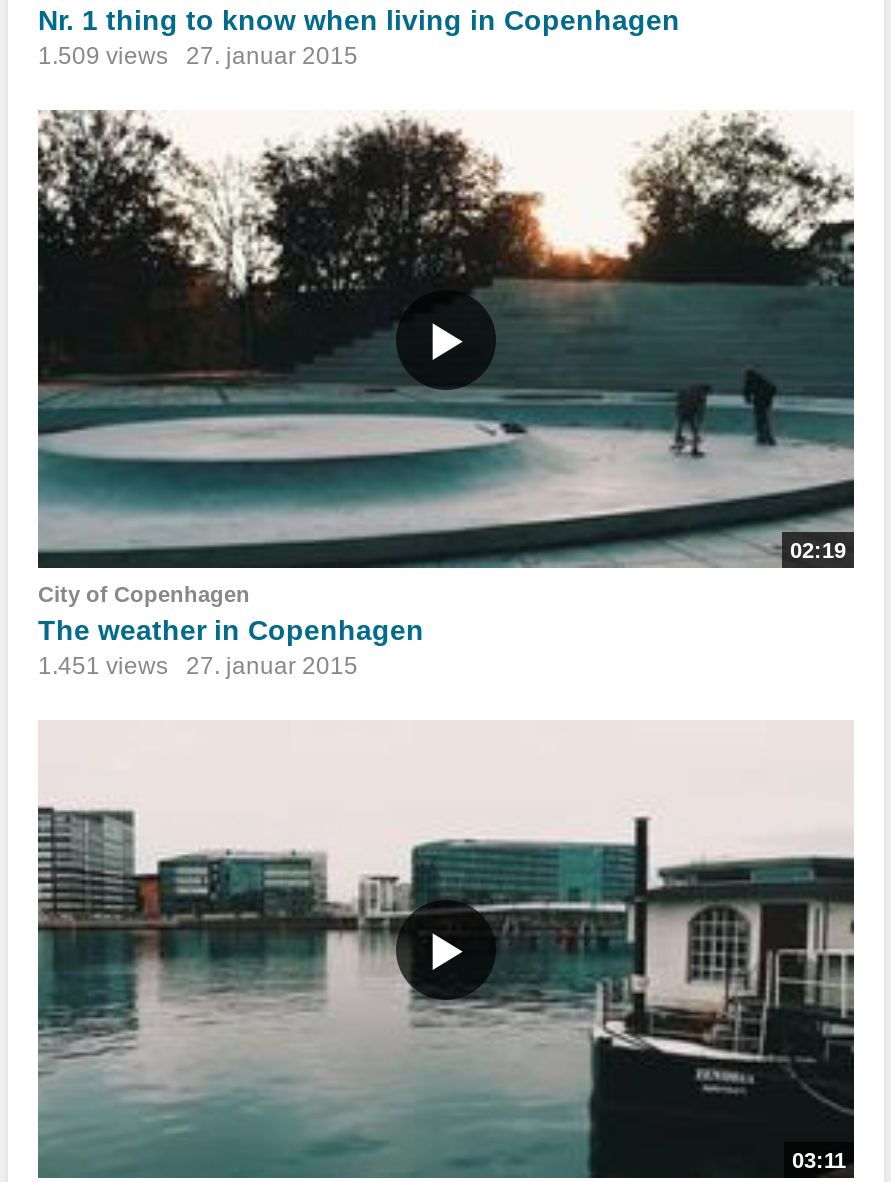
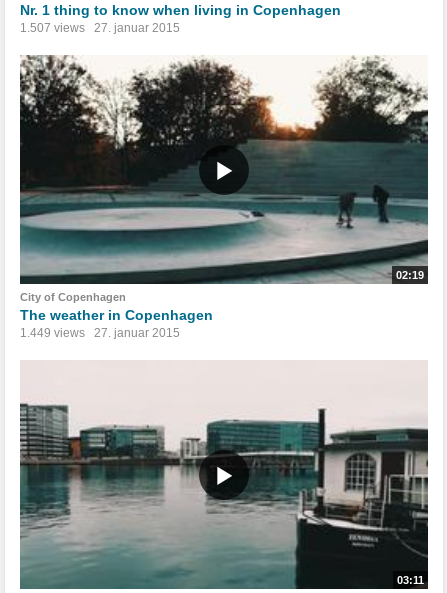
[38,42,358,70] 1.509 views 27. januar 2015 -> [20,21,180,35] 1.507 views 27. januar 2015
[38,652,358,680] 1.451 views 27. januar 2015 -> [20,326,180,340] 1.449 views 27. januar 2015

